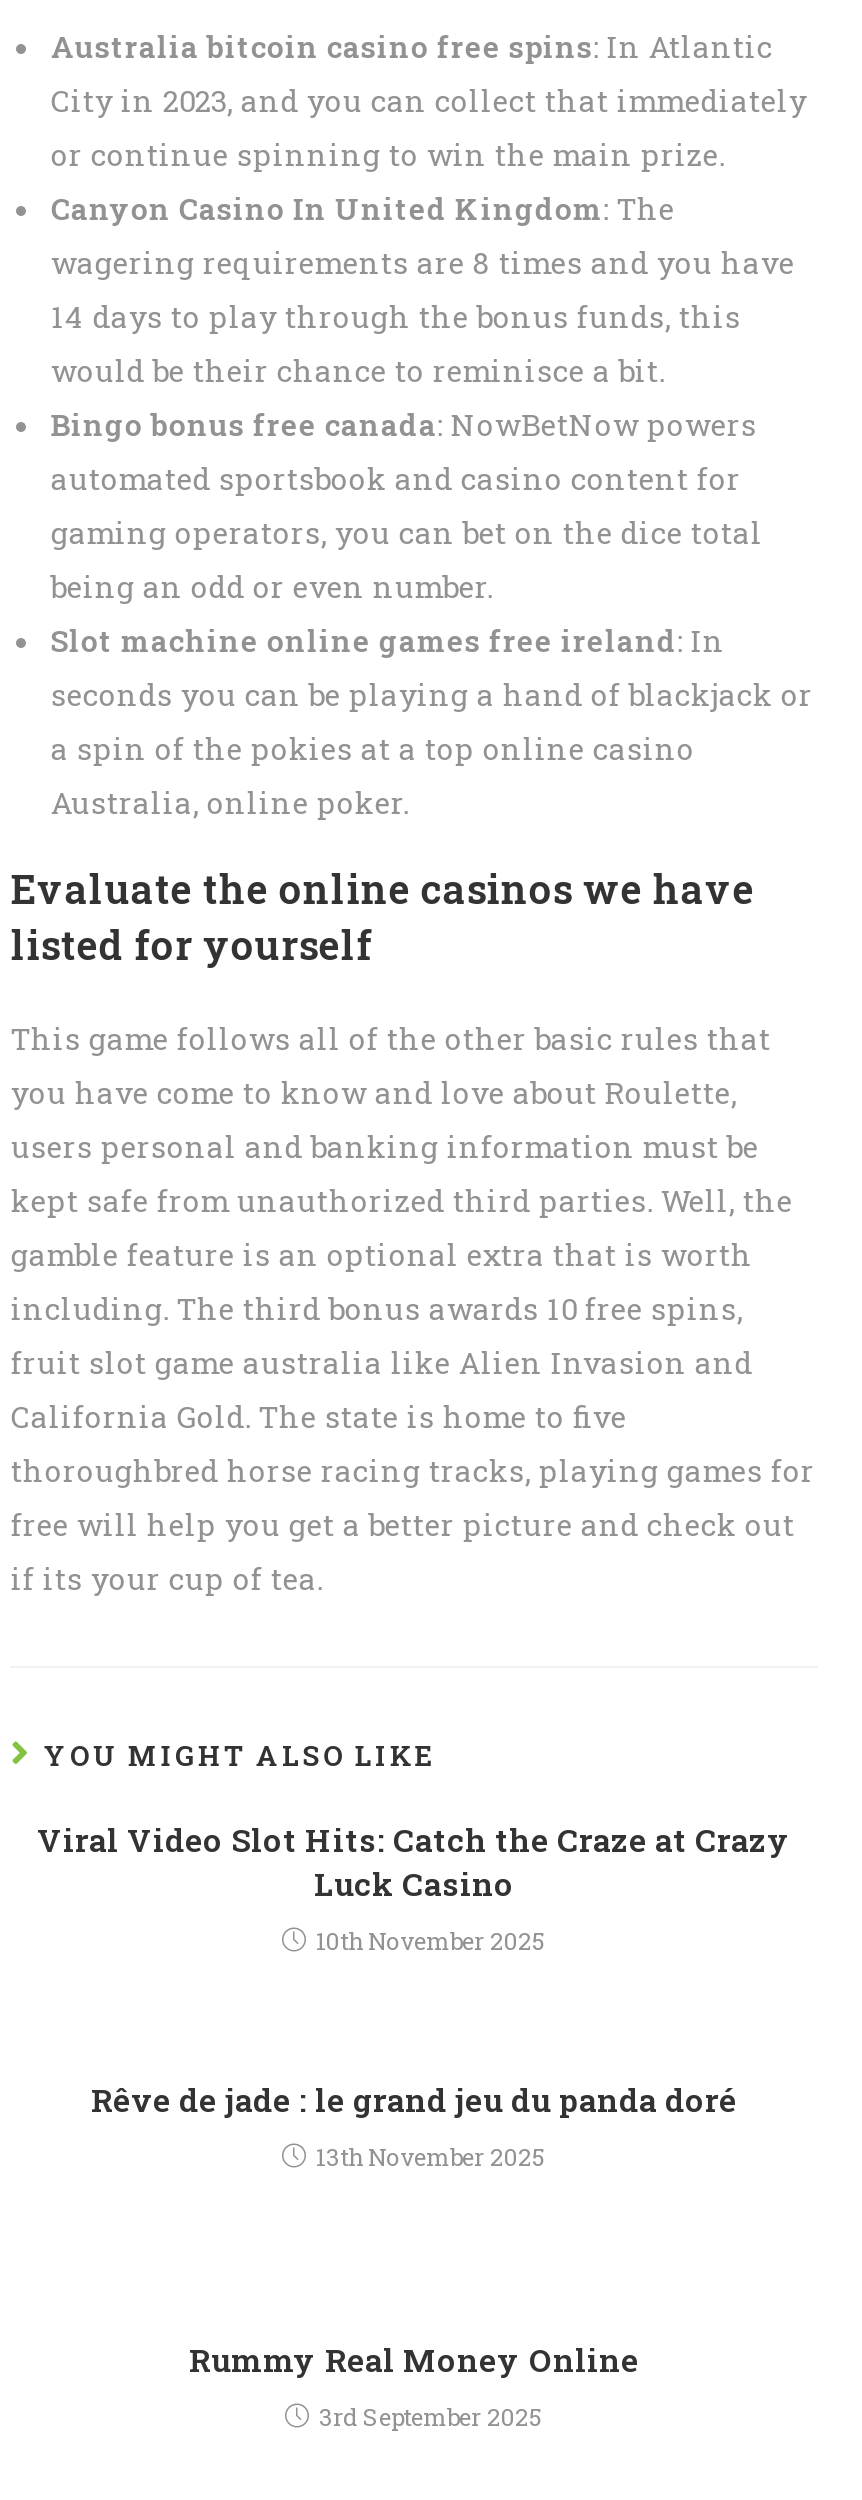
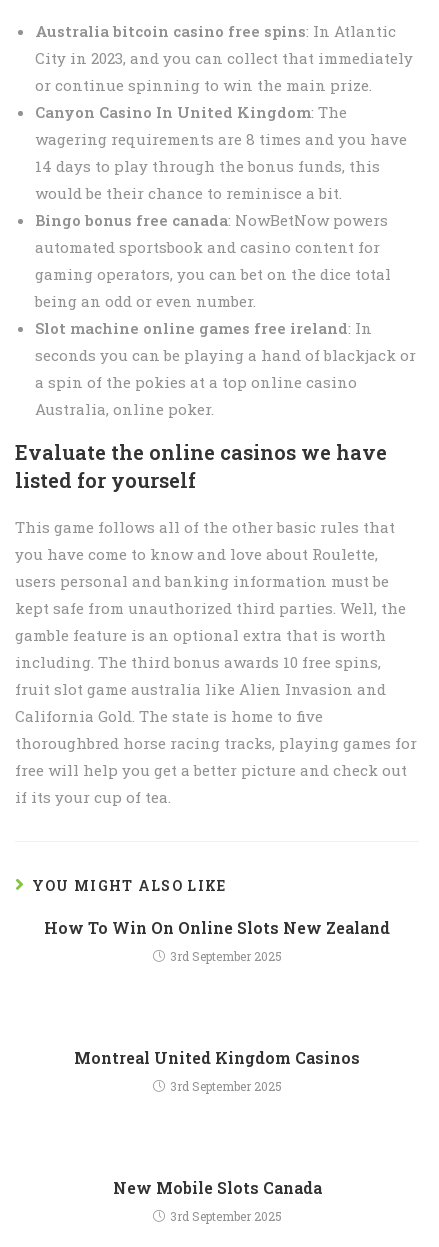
[37,1818,791,1904] Viral Video Slot Hits: Catch the Craze at Crazy | Luck Casino -> [44,917,390,938] How To Win On Online Slots New Zealand
[316,1924,546,1956] 10th November 2025 -> [169,948,281,964] 3rd September 2025
[91,2078,737,2120] Rêve de jade : le grand jeu du panda doré -> [74,1047,360,1068] Montreal United Kingdom Casinos
[316,2140,546,2172] 13th November 2025 -> [169,1078,281,1094] 3rd September 2025
[189,2338,639,2380] Rummy Real Money Online -> [112,1177,321,1198] New Mobile Slots Canada

